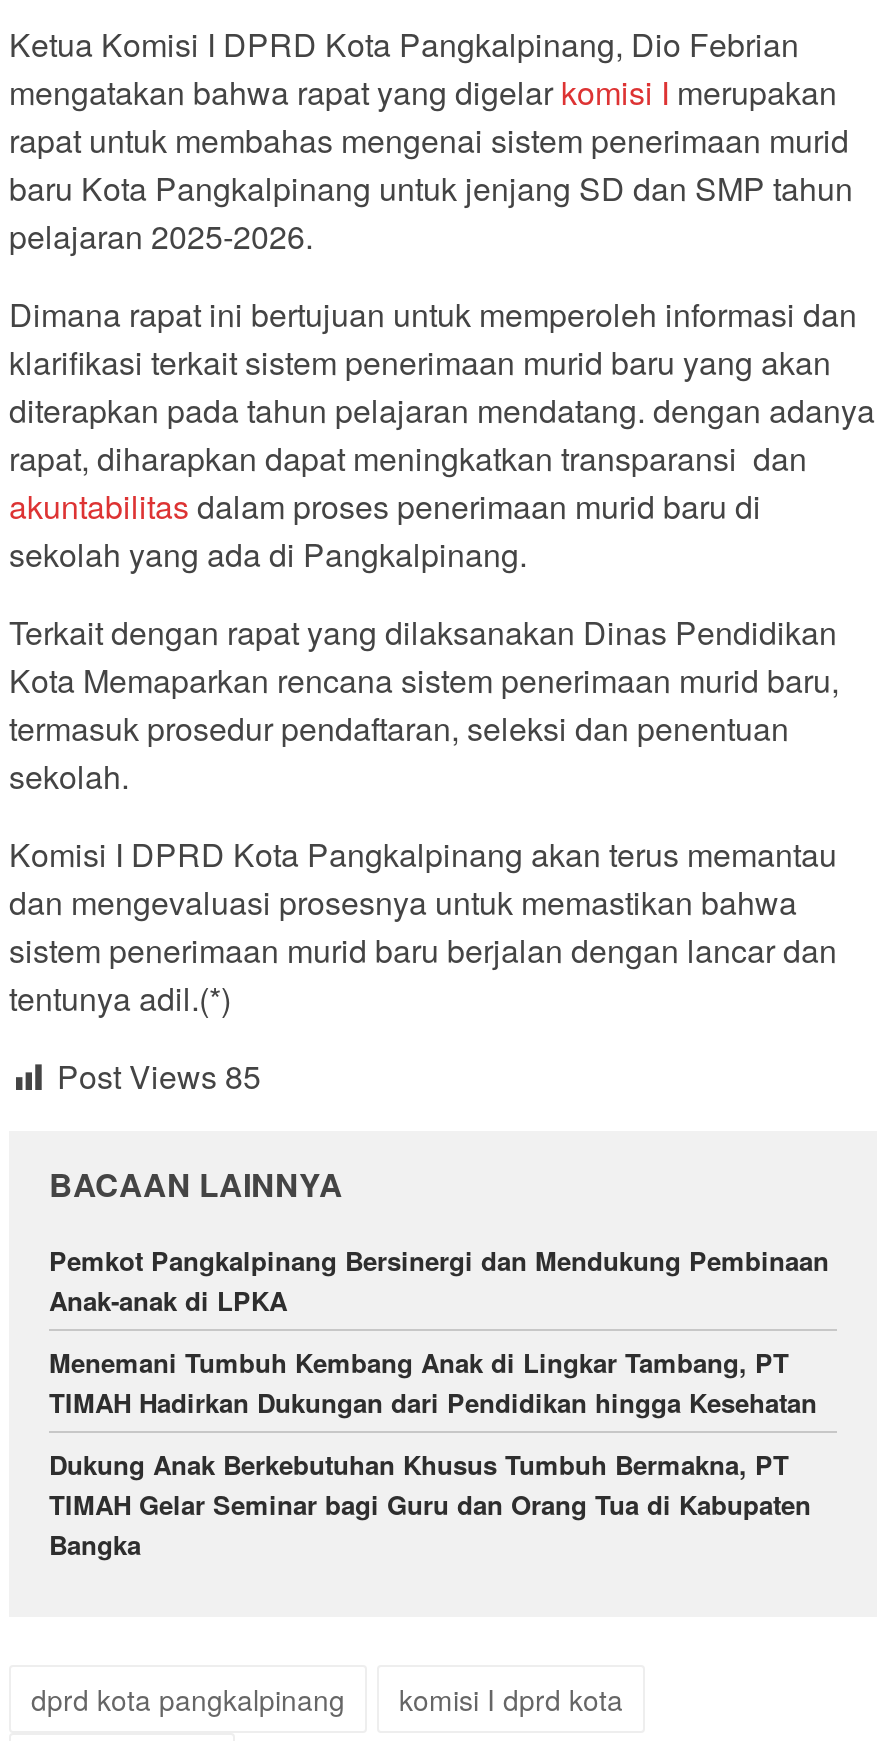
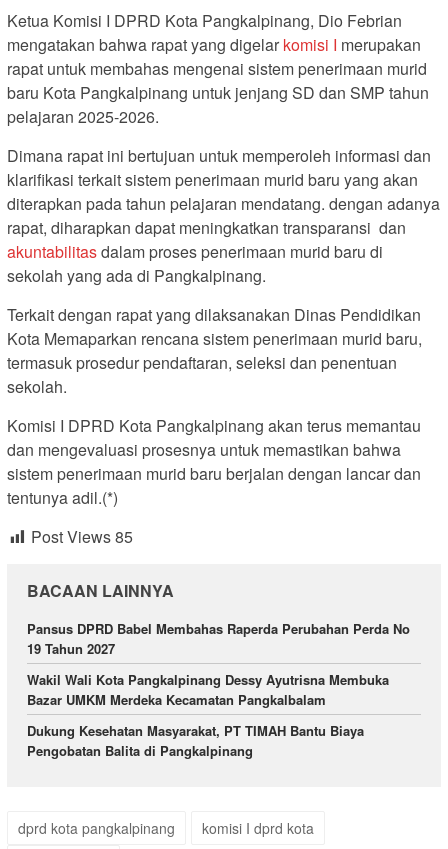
[49,1242,829,1320] Pemkot Pangkalpinang Bersinergi dan Mendukung Pembinaan | Anak-anak di LPKA -> [27,619,410,658] Pansus DPRD Babel Membahas Raperda Perubahan Perda No | 19 Tahun 2027
[49,1344,817,1422] Menemani Tumbuh Kembang Anak di Lingkar Tambang, PT | TIMAH Hadirkan Dukungan dari Pendidikan hingga Kesehatan -> [27,670,389,709] Wakil Wali Kota Pangkalpinang Dessy Ayutrisna Membuka | Bazar UMKM Merdeka Kecamatan Pangkalbalam
[49,1446,811,1564] Dukung Anak Berkebutuhan Khusus Tumbuh Bermakna, PT | TIMAH Gelar Seminar bagi Guru dan Orang Tua di Kabupaten | Bangka -> [27,721,364,760] Dukung Kesehatan Masyarakat, PT TIMAH Bantu Biaya | Pengobatan Balita di Pangkalpinang

